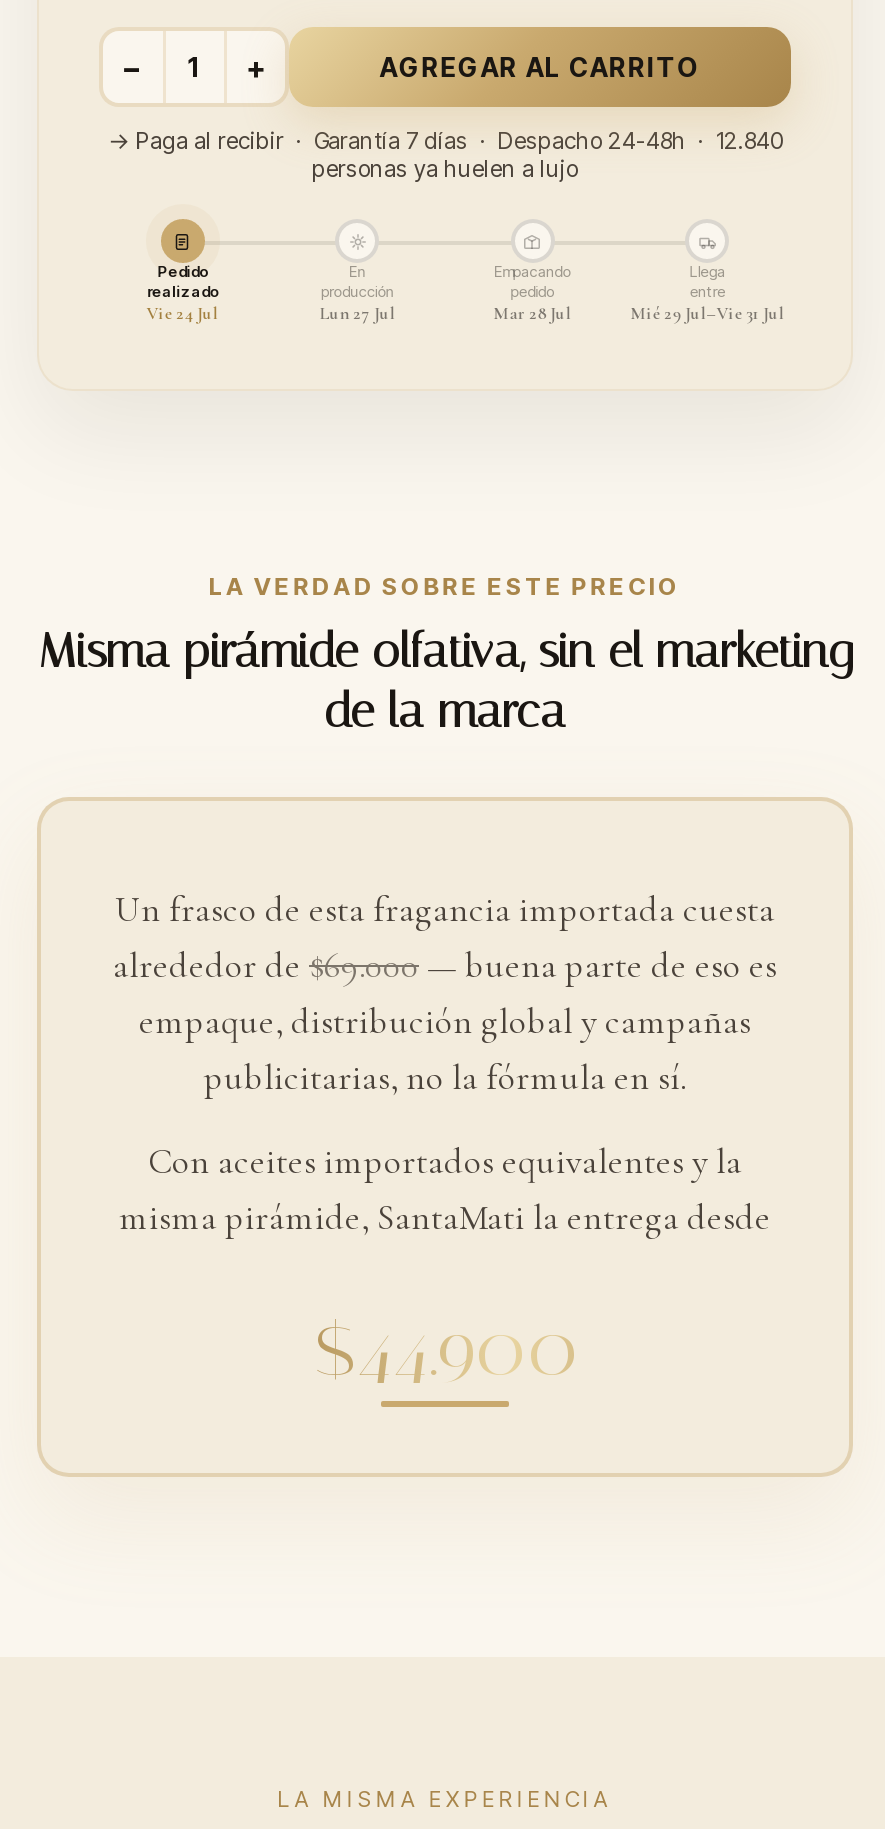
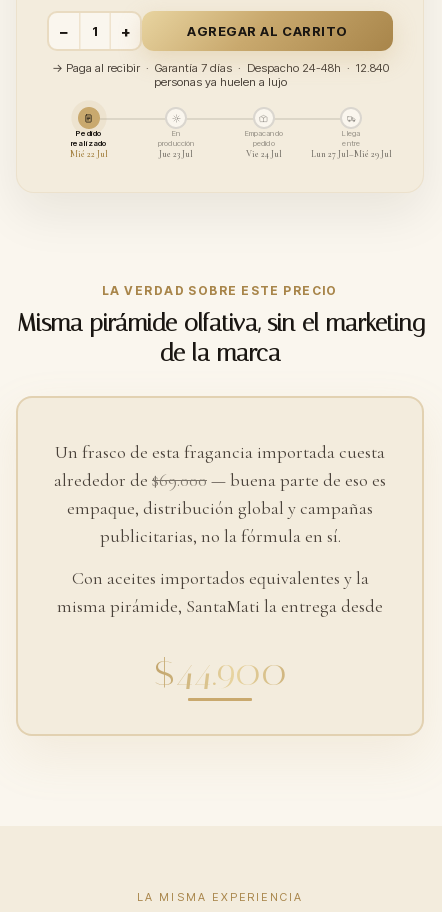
[147,304,219,326] Vie 24 Jul -> [70,149,108,160] Mié 22 Jul
[319,304,395,326] Lun 27 Jul -> [159,149,193,160] Jue 23 Jul
[493,304,571,326] Mar 28 Jul -> [246,149,282,160] Vie 24 Jul
[631,304,785,326] Mié 29 Jul–Vie 31 Jul -> [311,149,392,160] Lun 27 Jul–Mié 29 Jul

